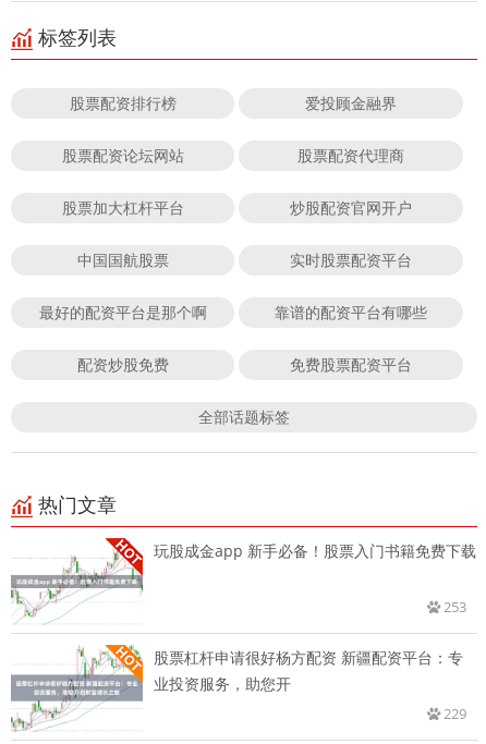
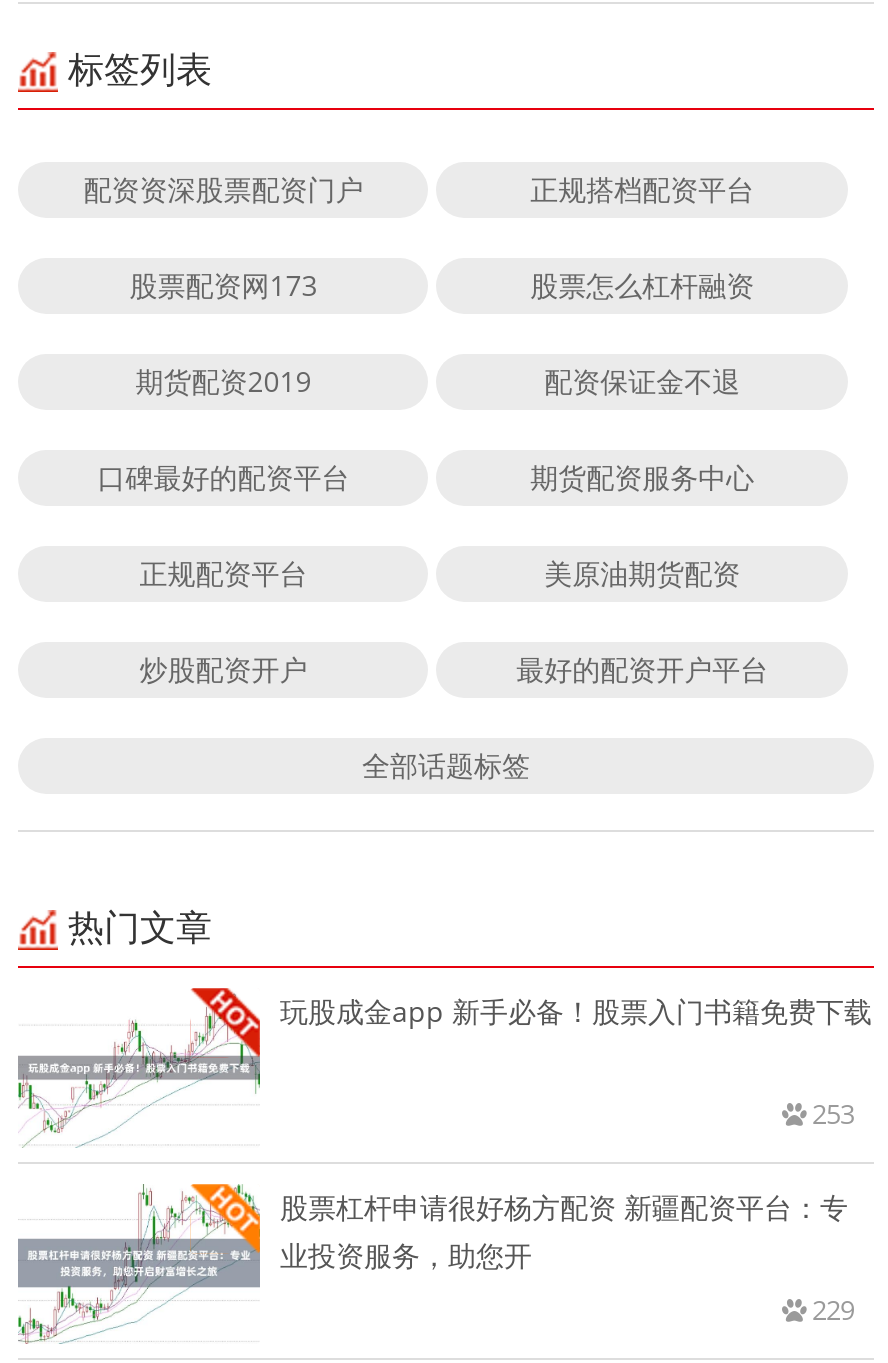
[69,92,397,113] 股票配资排行榜 | 爱投顾金融界 -> [83,170,754,208] 配资资深股票配资门户 | 正规搭档配资平台
[62,145,404,165] 股票配资论坛网站 | 股票配资代理商 -> [129,266,754,304] 股票配资网173 | 股票怎么杠杆融资
[62,197,412,218] 股票加大杠杆平台 | 炒股配资官网开户 -> [135,362,740,400] 期货配资2019 | 配资保证金不退
[77,249,412,270] 中国国航股票 | 实时股票配资平台 -> [97,458,754,496] 口碑最好的配资平台 | 期货配资服务中心
[39,302,427,322] 最好的配资平台是那个啊 | 靠谱的配资平台有哪些 -> [139,554,740,592] 正规配资平台 | 美原油期货配资
[77,354,412,375] 配资炒股免费 | 免费股票配资平台 -> [139,650,768,688] 炒股配资开户 | 最好的配资开户平台

